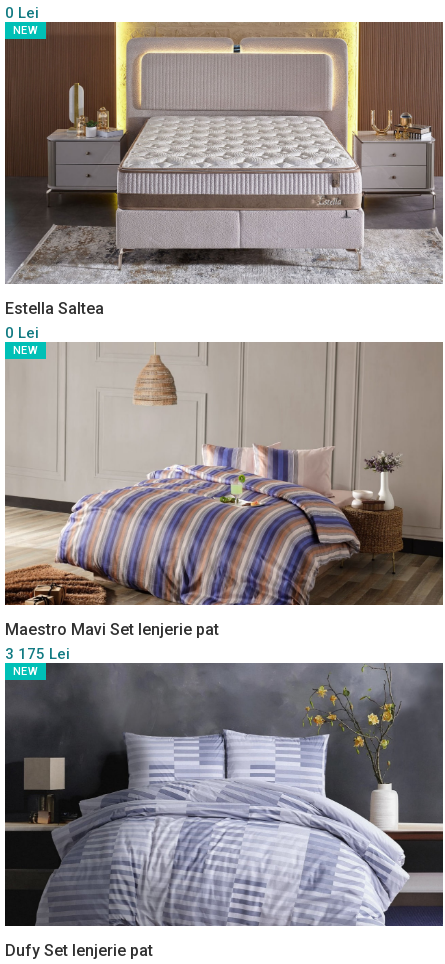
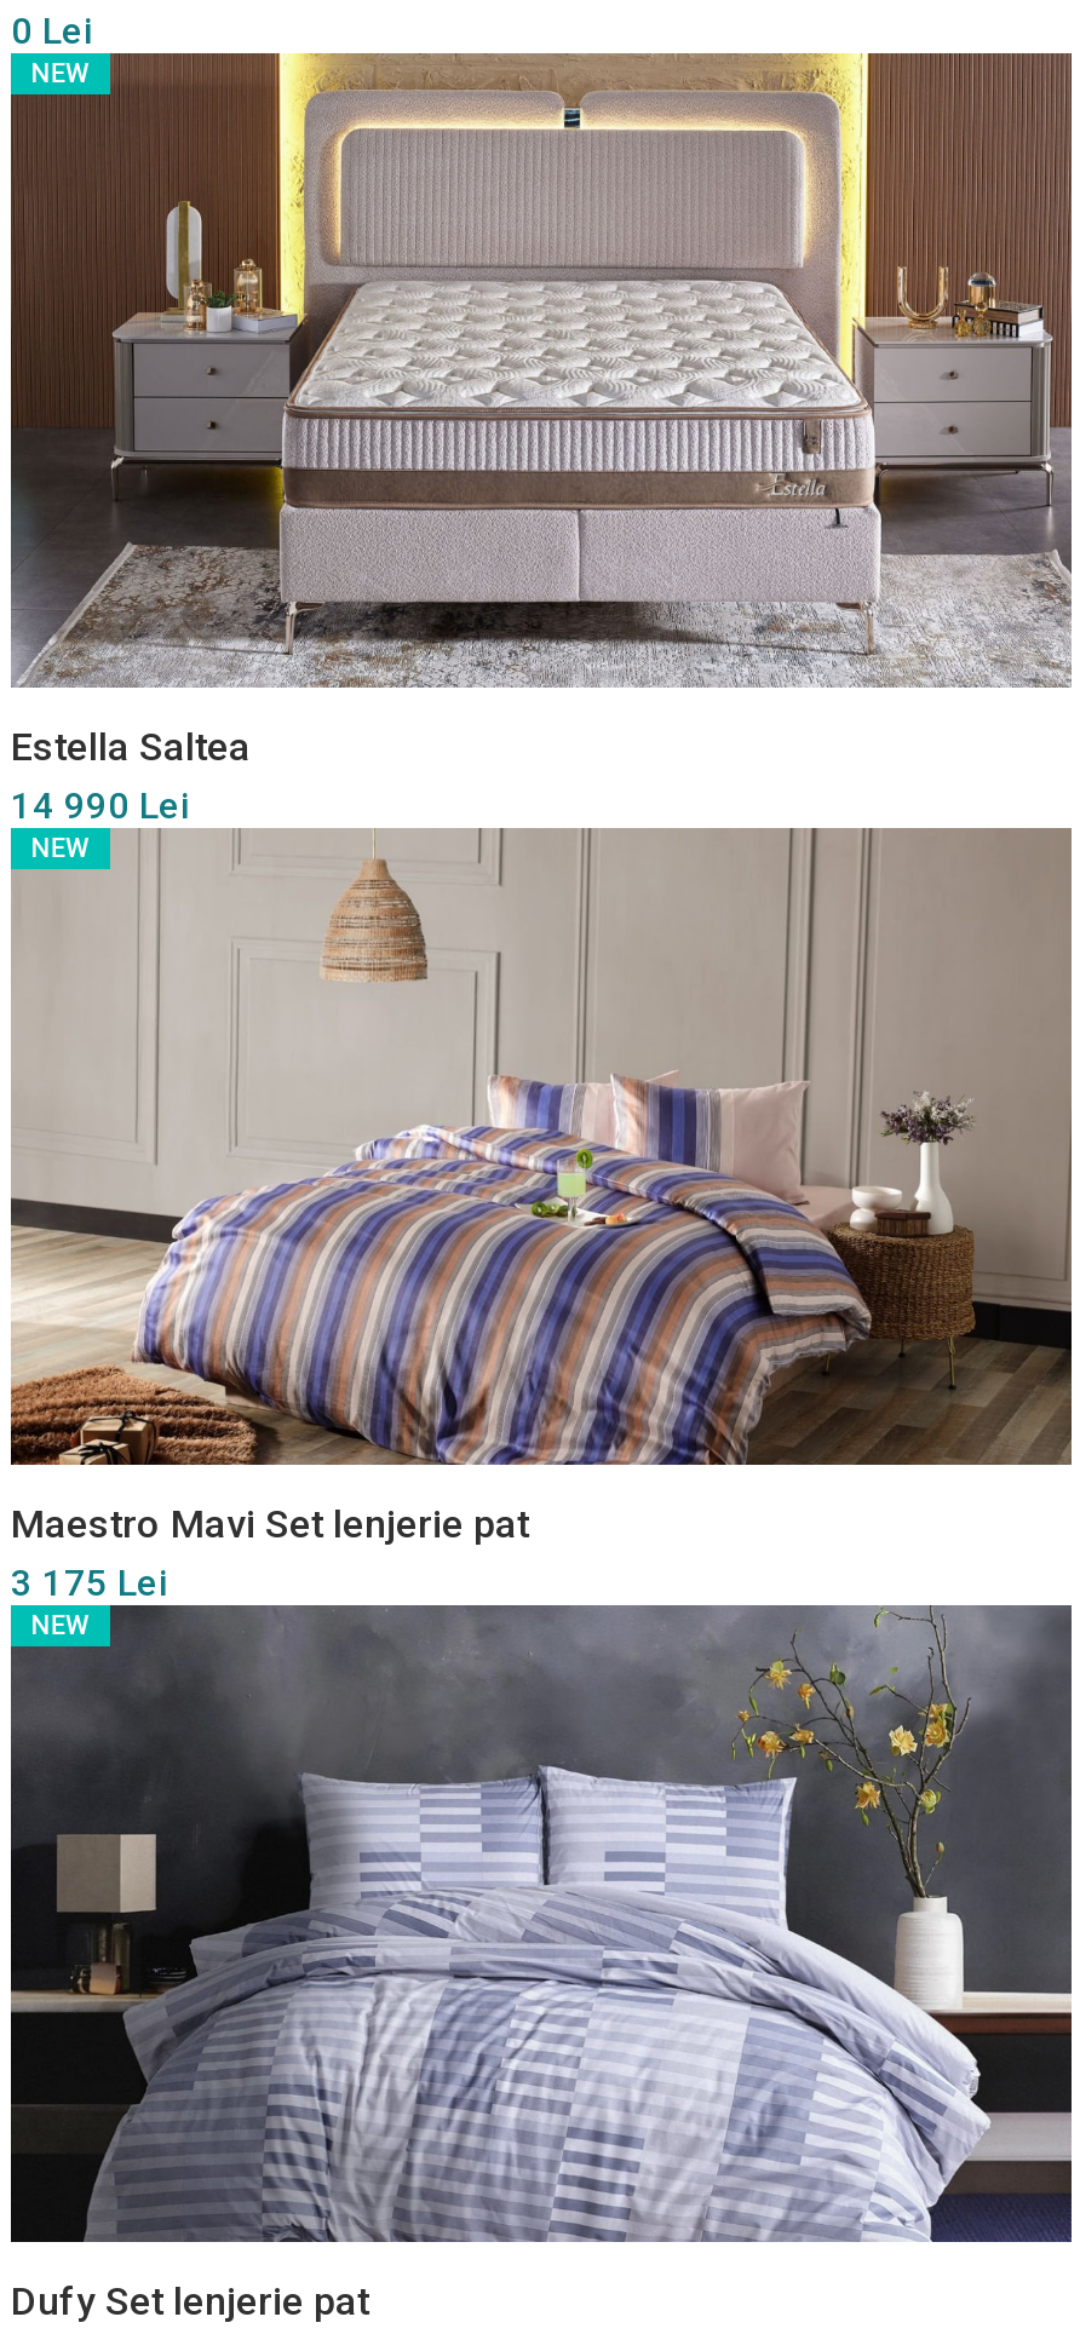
[5,324,39,342] 0 Lei -> [11,785,190,829] 14 990 Lei

